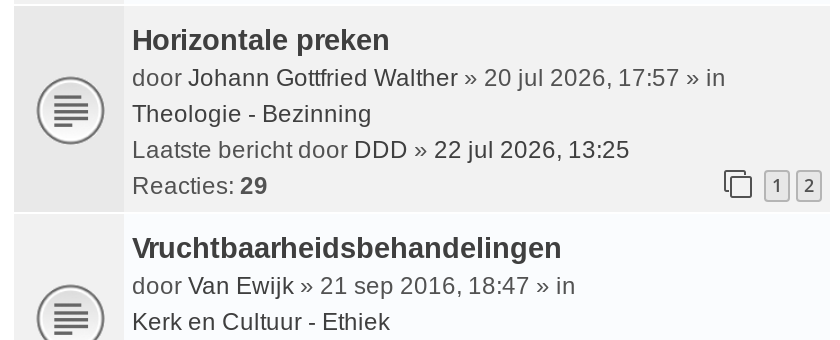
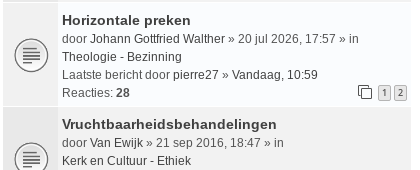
[132,135,630,199] Laatste bericht door DDD» 22 jul 2026, 13:25 | Reacties: 29 -> [62,68,318,100] Laatste bericht door pierre27» Vandaag, 10:59 | Reacties: 28

